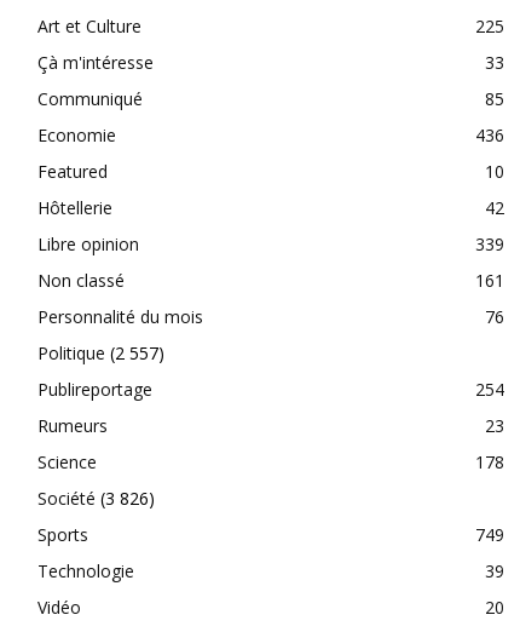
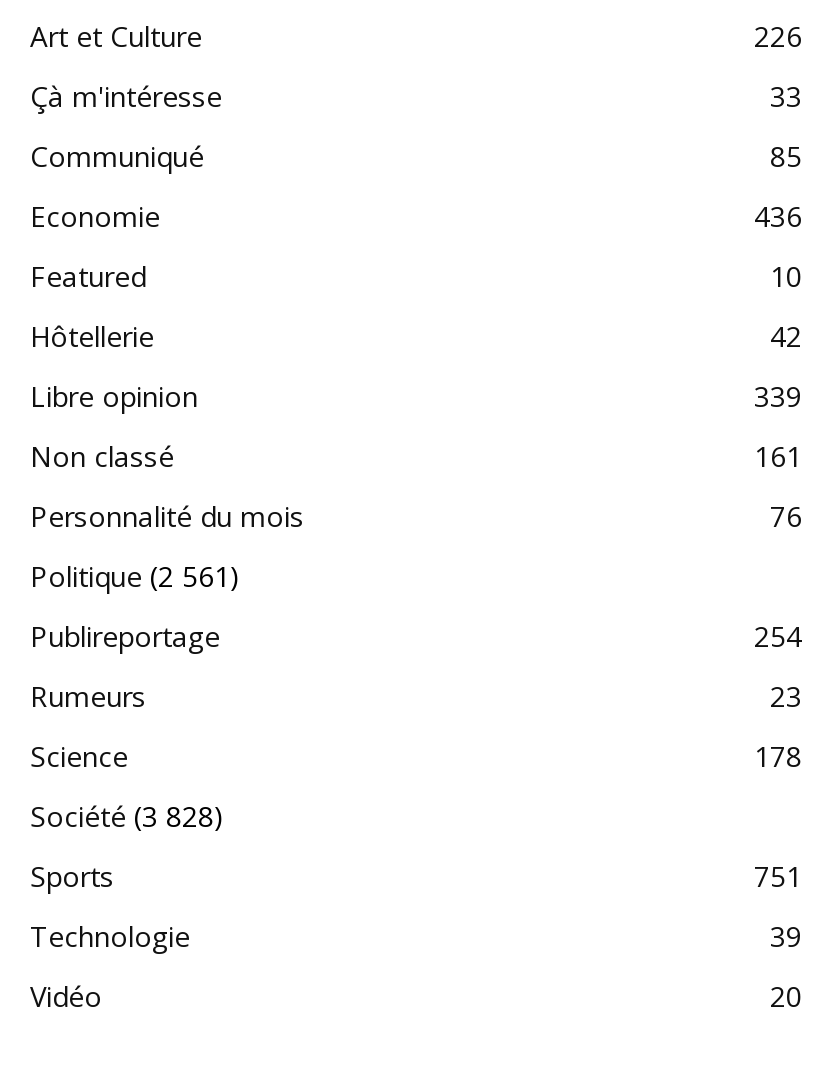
[475,15,504,38] 225 -> [754,16,802,54] 226
[37,342,164,365] Politique (2 557) -> [30,556,240,594] Politique (2 561)
[37,487,155,510] Société (3 826) -> [30,796,224,834] Société (3 828)
[475,523,504,546] 749 -> [754,856,802,894] 751

